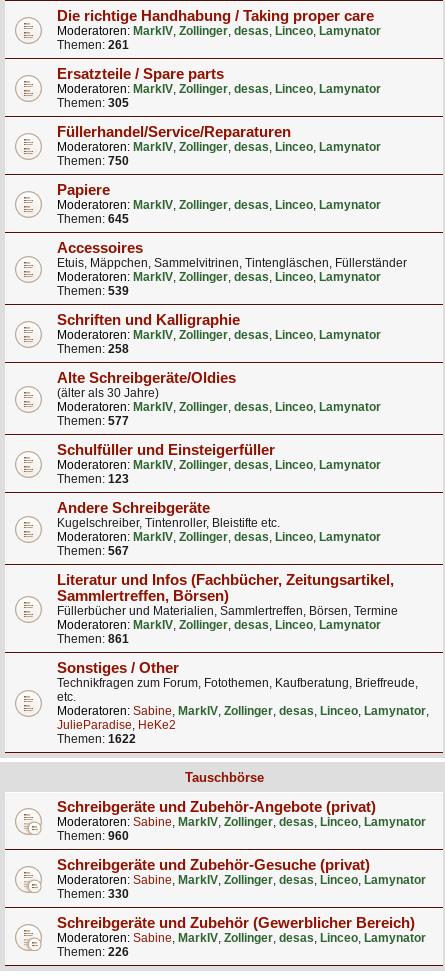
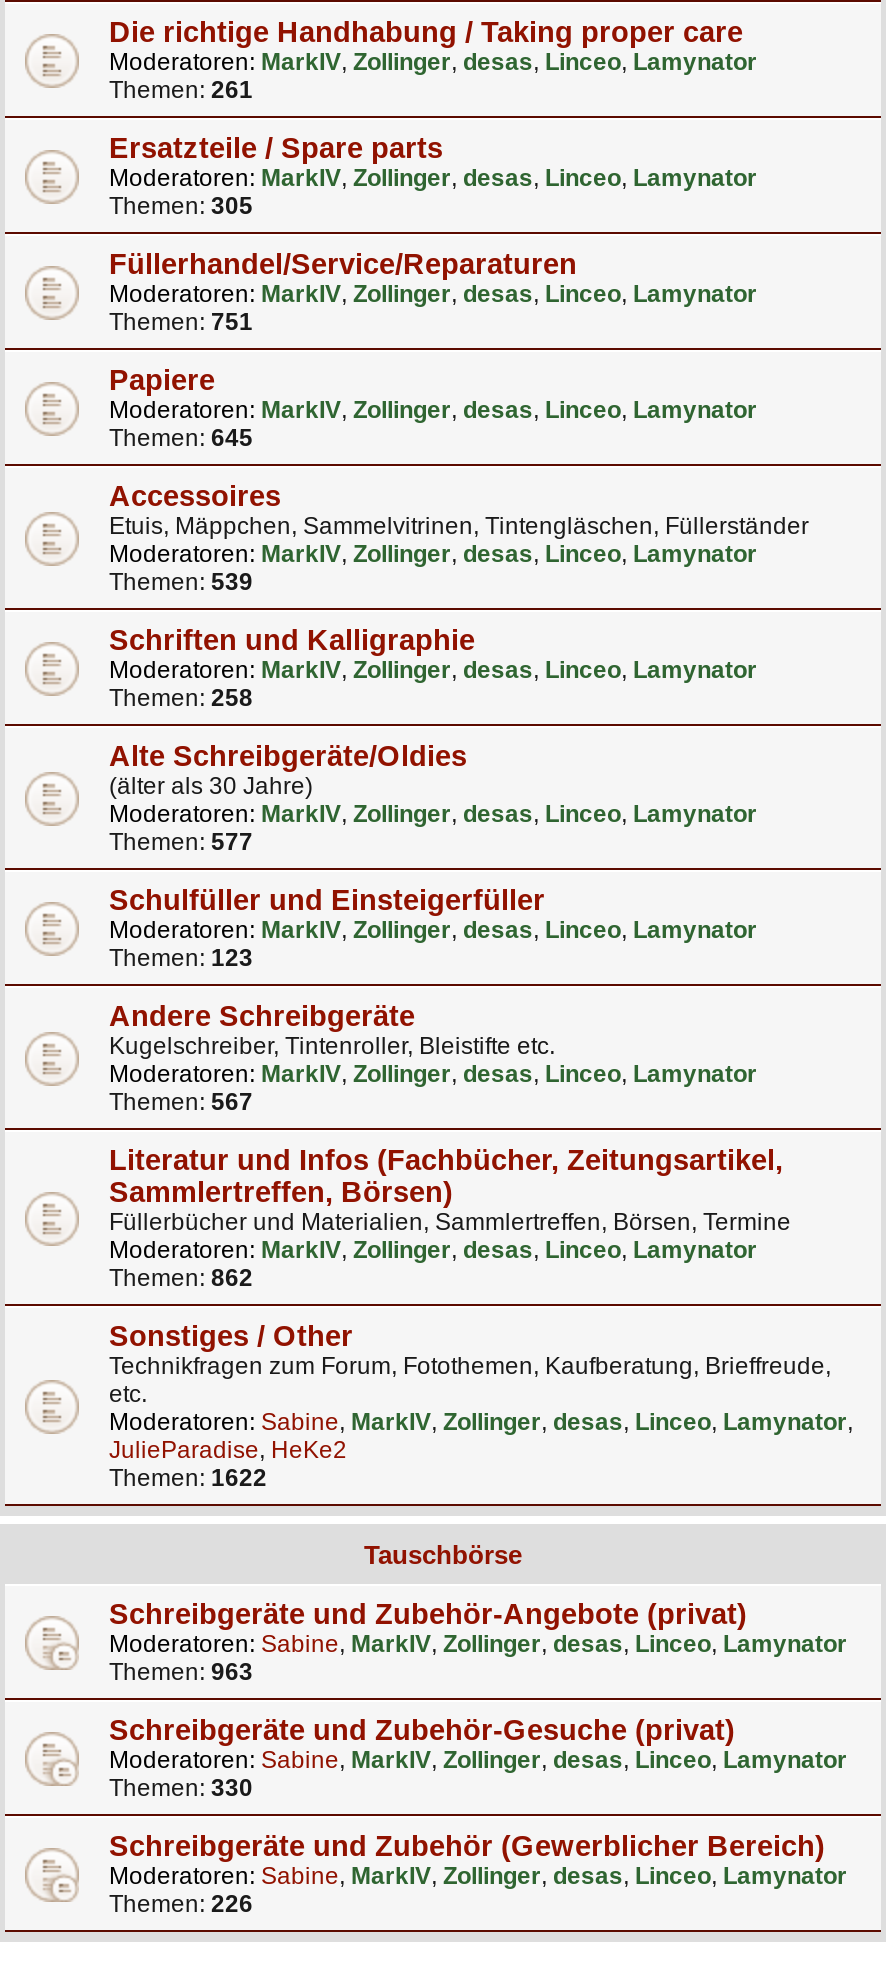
[57,154,129,168] Themen: 750 -> [109,308,253,336] Themen: 751
[57,632,129,646] Themen: 861 -> [109,1264,253,1292] Themen: 862
[57,829,129,843] Themen: 960 -> [109,1658,253,1686] Themen: 963

